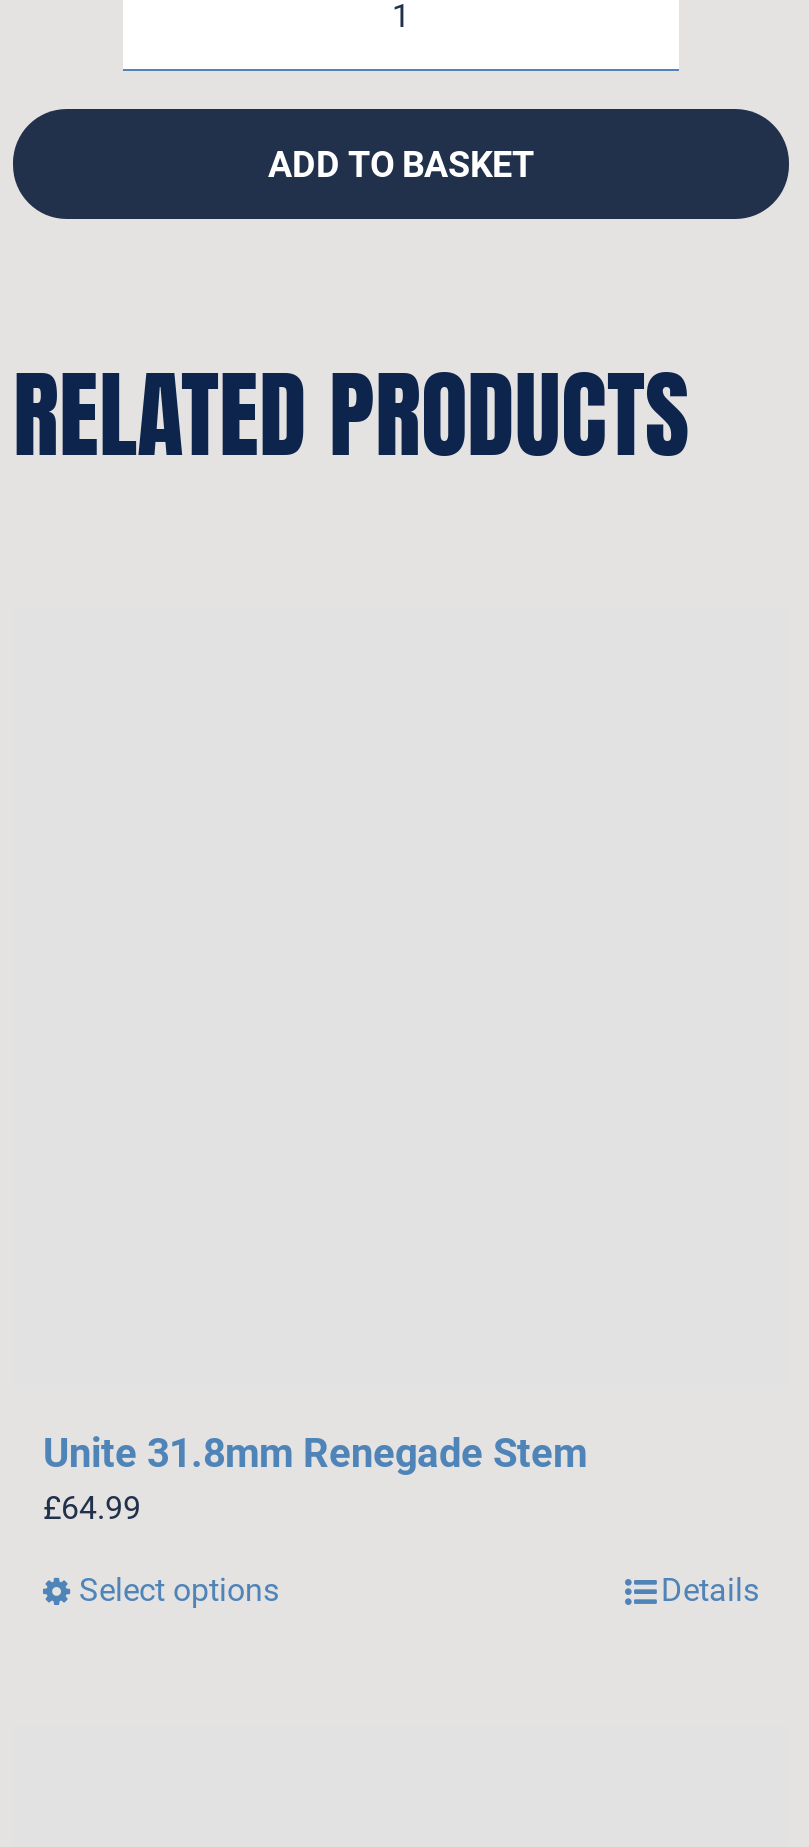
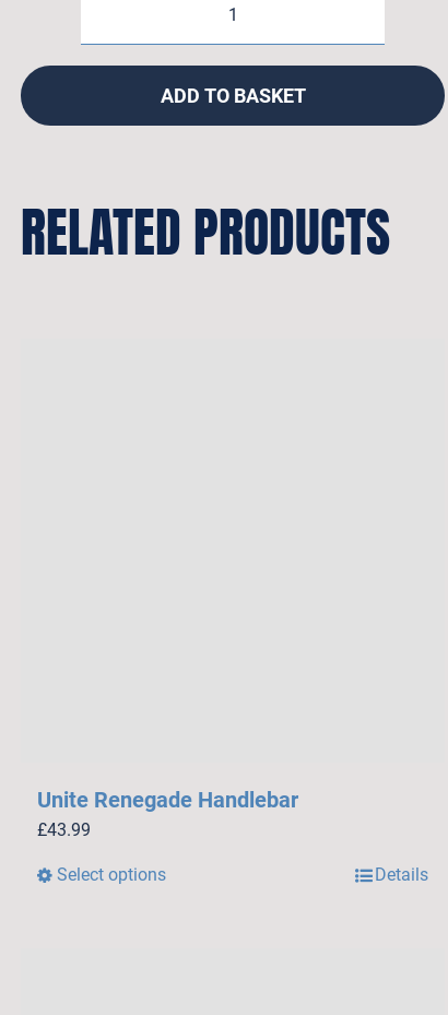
[43,1429,587,1527] Unite 31.8mm Renegade Stem | £64.99 -> [37,786,298,840] Unite Renegade Handlebar | £43.99

